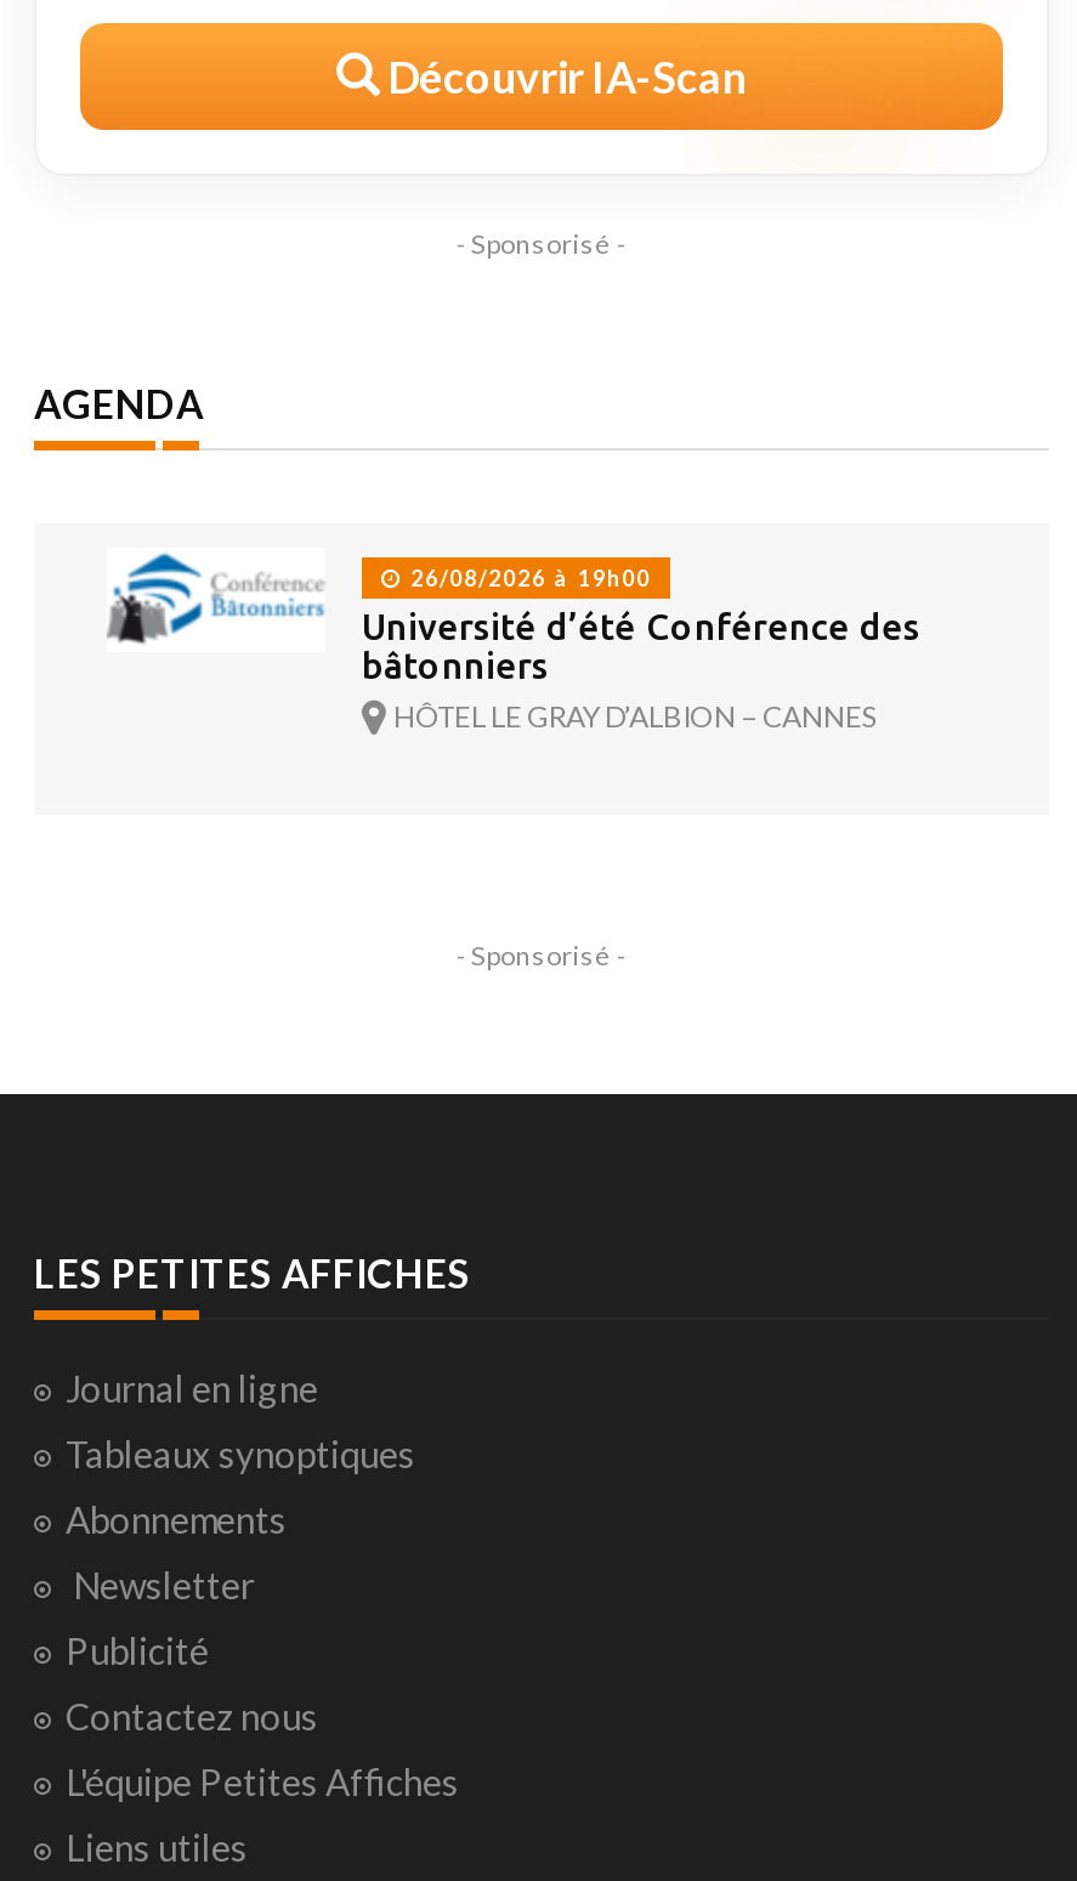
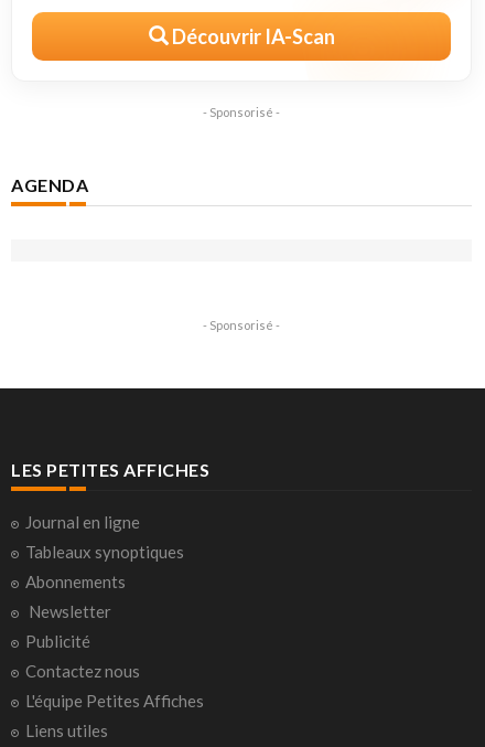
[107,553,920,735] [image] | 26/08/2026 à 19h00 | Université d’été Conférence des | bâtonniers | HÔTEL LE GRAY D’ALBION – CANNES -> none

